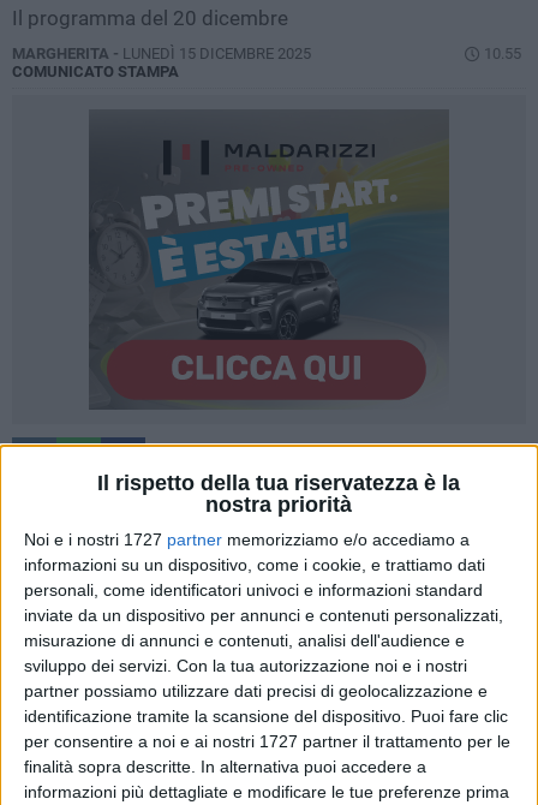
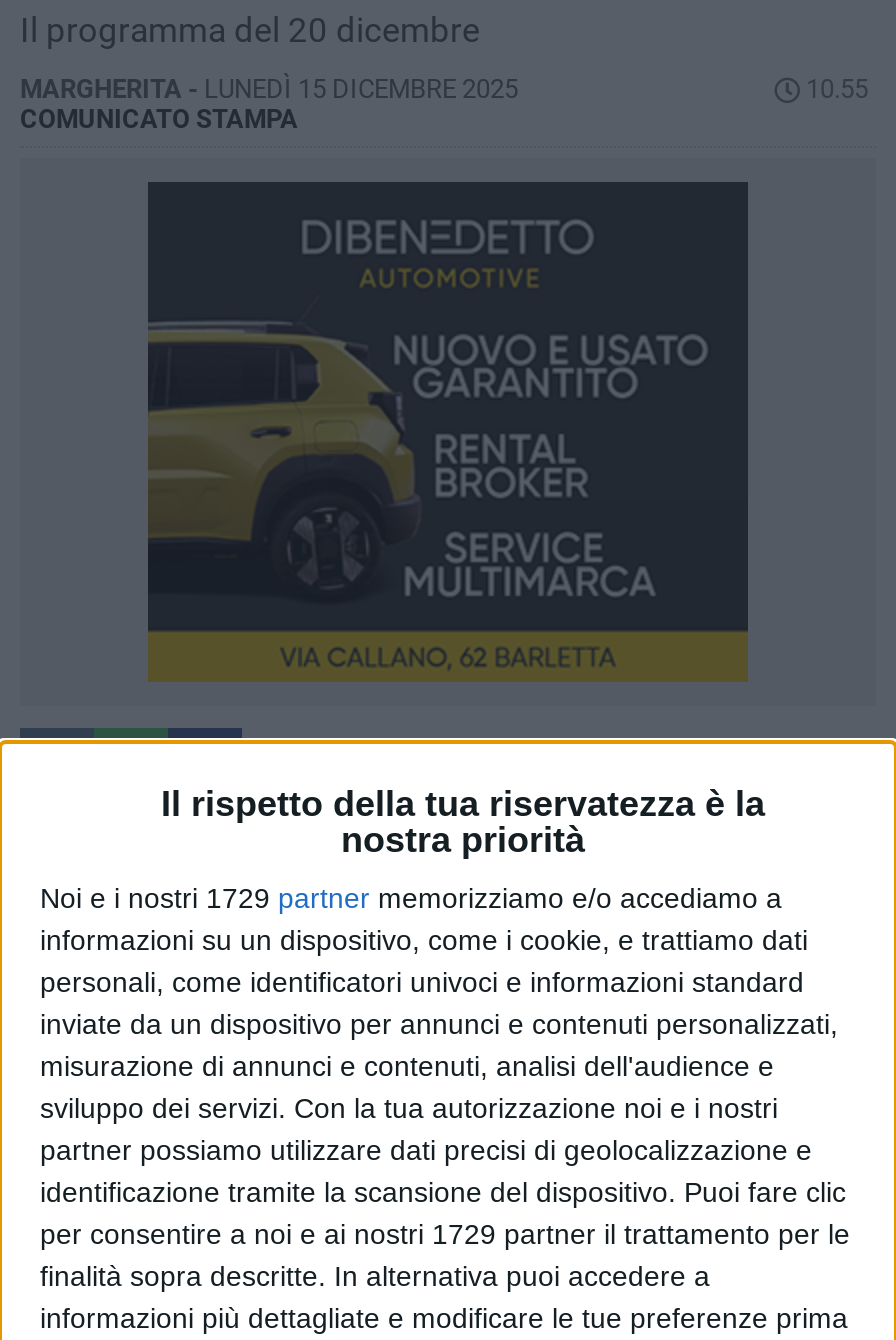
[90,112,448,409] [image] -> [150,184,748,682] [image]
[24,530,470,549] Noi e i nostri 1727 partner memorizziamo e/o accediamo a -> [40,882,782,914] Noi e i nostri 1729 partner memorizziamo e/o accediamo a
[24,732,510,751] per consentire a noi e ai nostri 1727 partner il trattamento per le -> [40,1218,850,1250] per consentire a noi e ai nostri 1729 partner il trattamento per le

